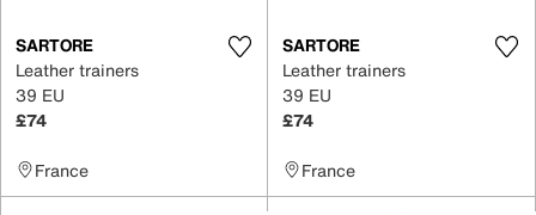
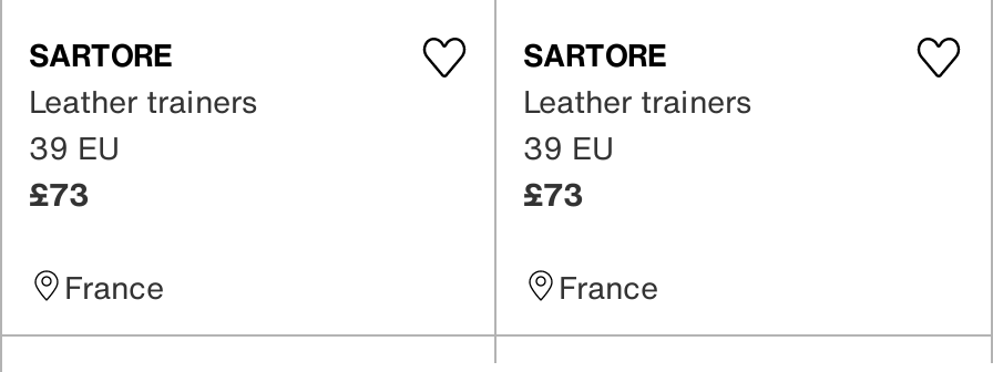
[16,107,47,132] £74 -> [29,169,89,216] £73
[282,107,313,132] £74 -> [523,169,583,216] £73

